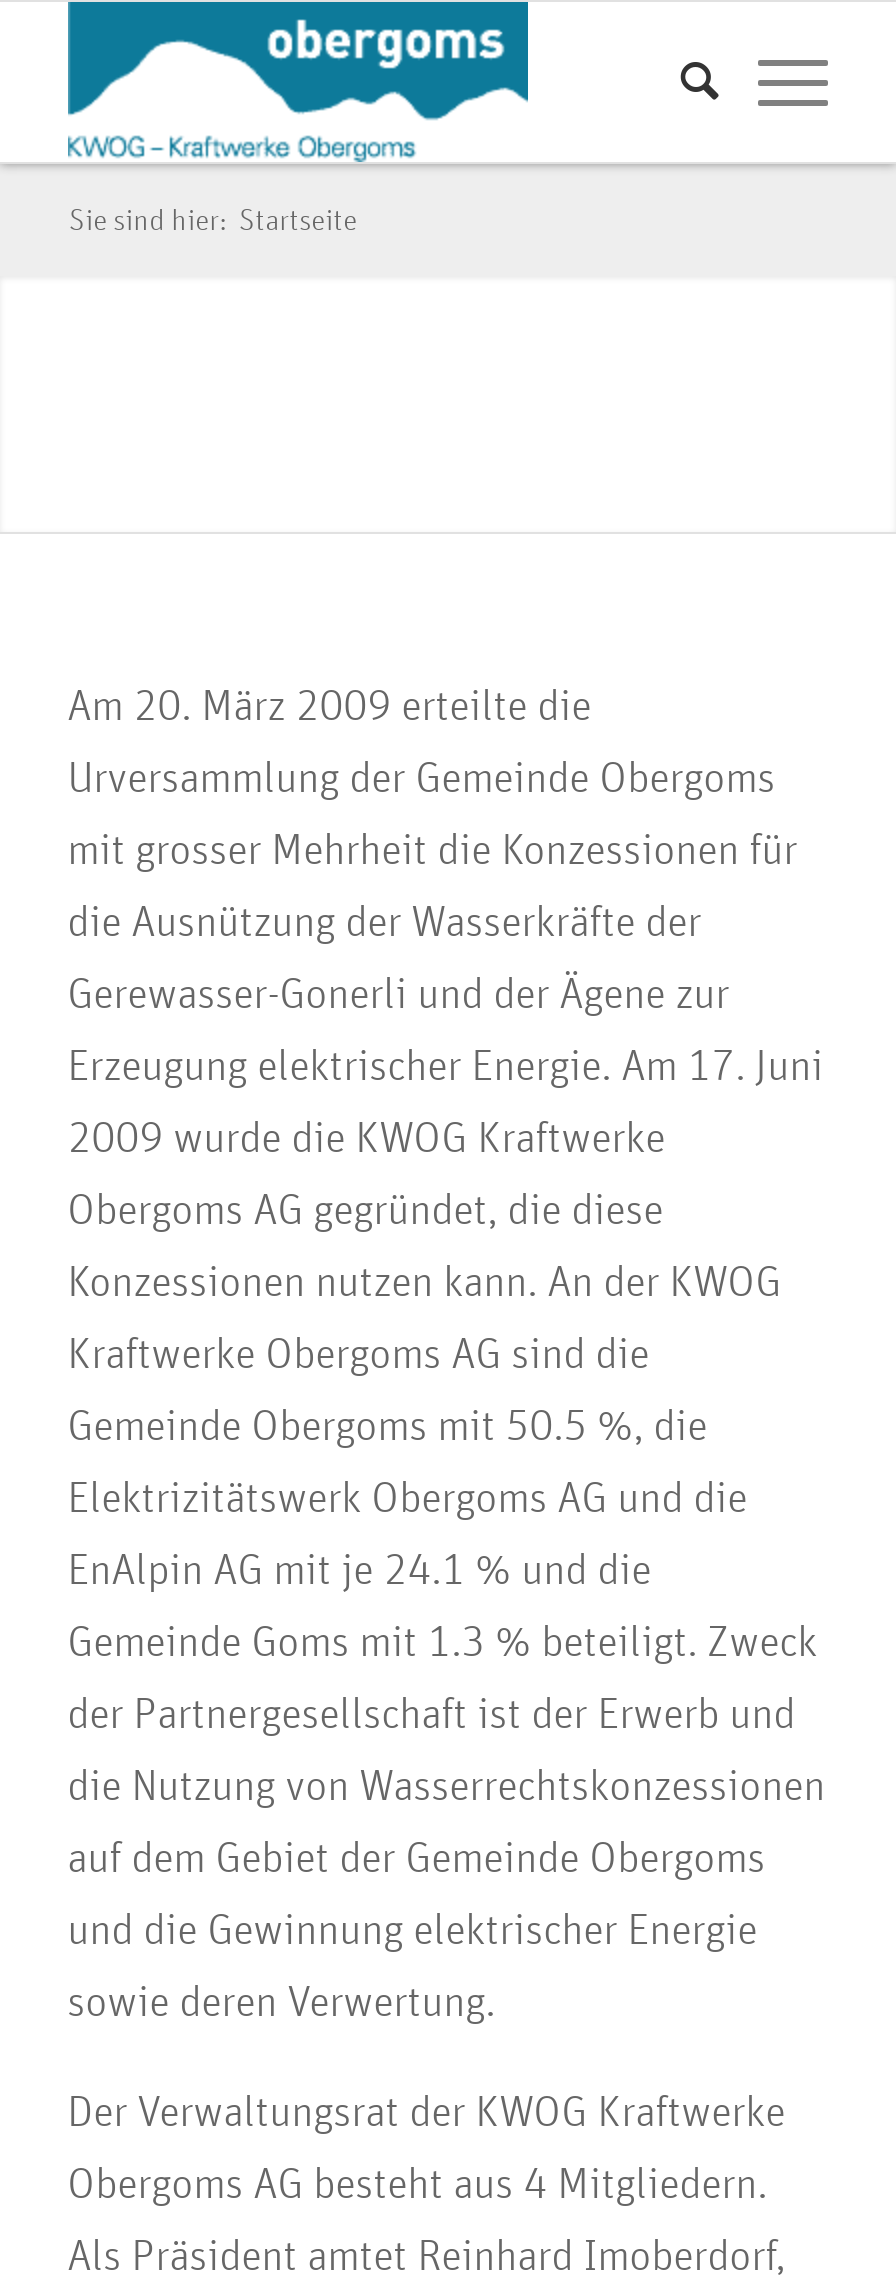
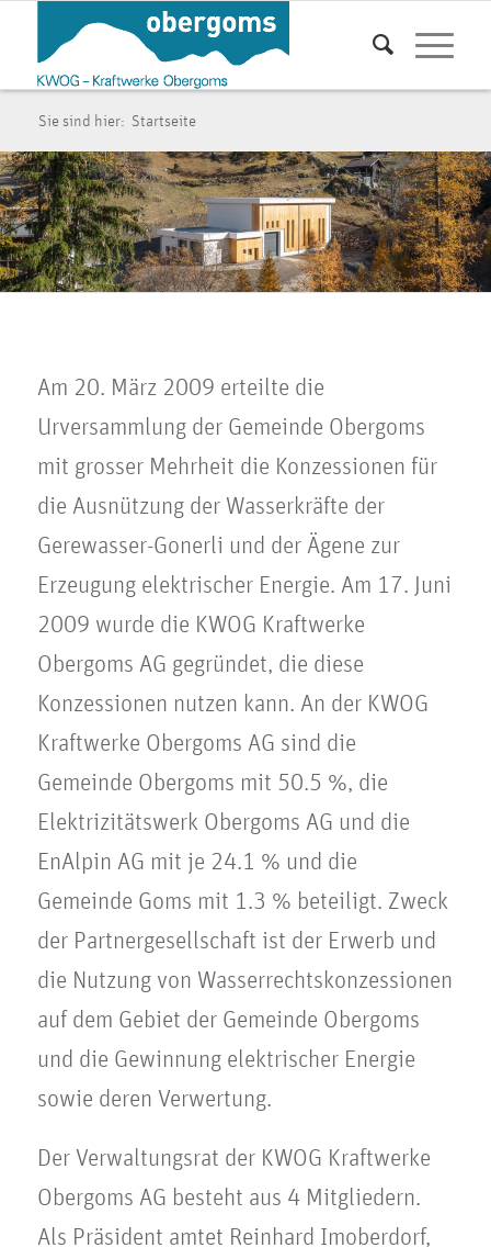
none -> [3,150,488,293] [image]

